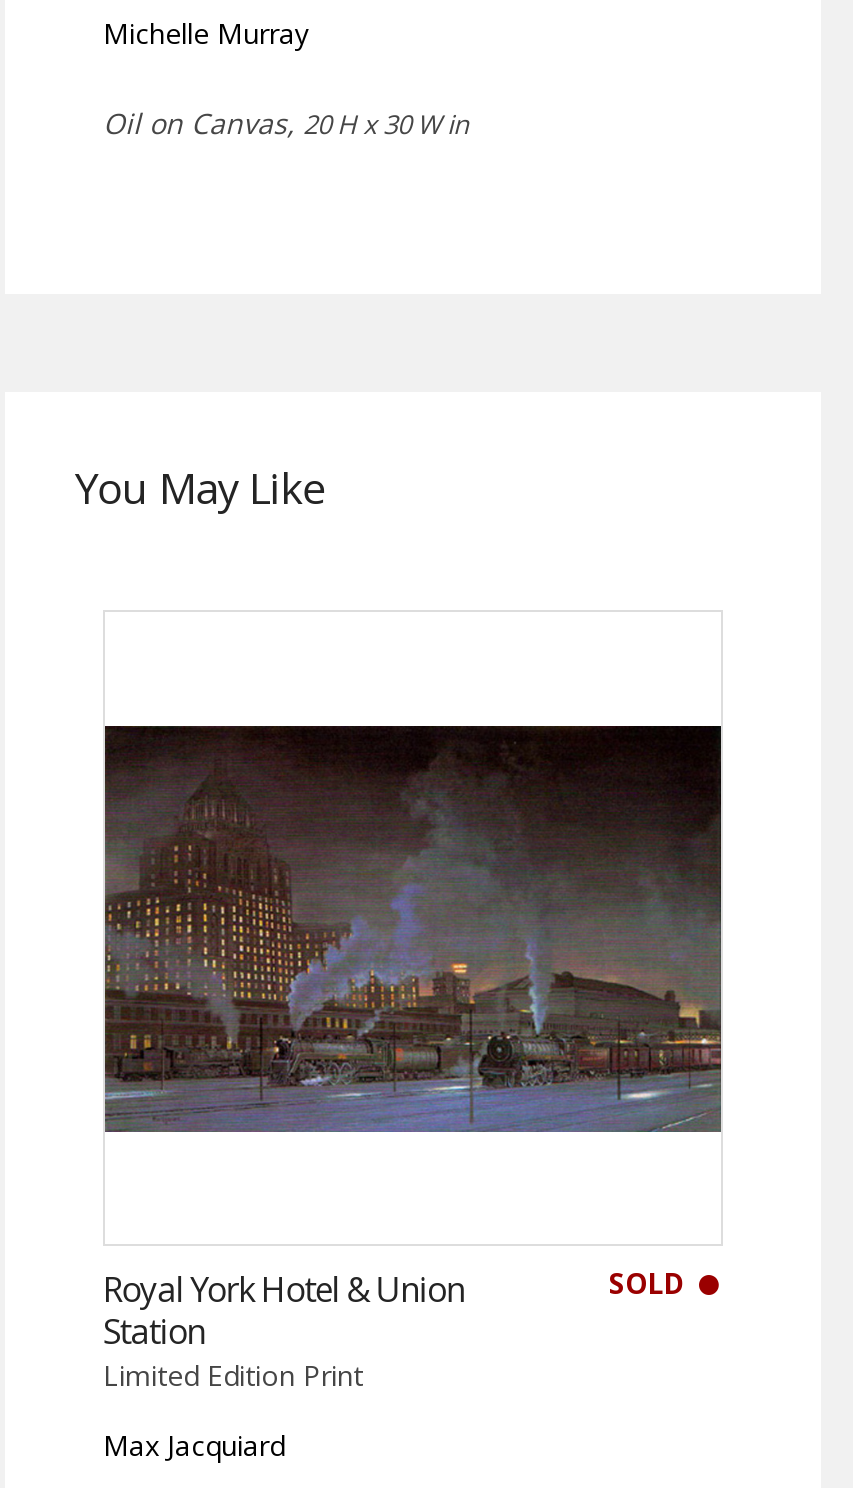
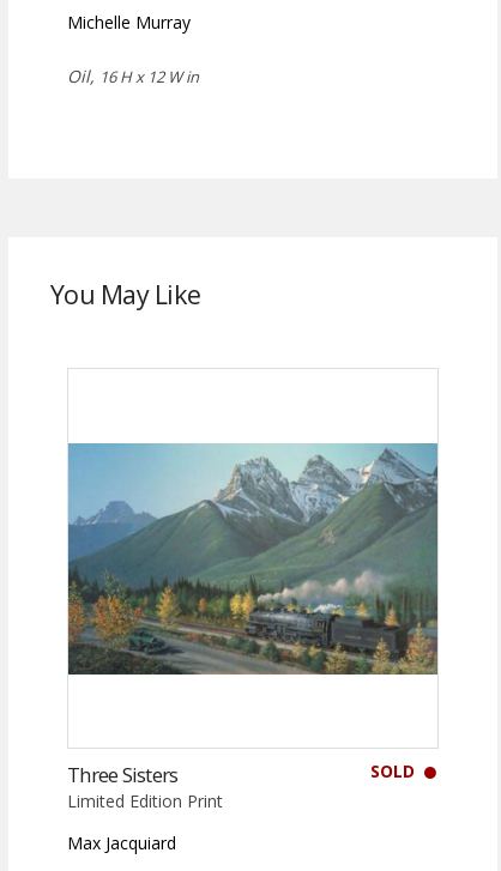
[103,103,469,141] Oil on Canvas, 20 H x 30 W in -> [67,64,199,87] Oil, 16 H x 12 W in
[103,724,723,1134] [image] -> [67,437,439,681] [image]
[103,1267,464,1355] Royal York Hotel & Union | Station -> [67,761,178,789] Three Sisters

